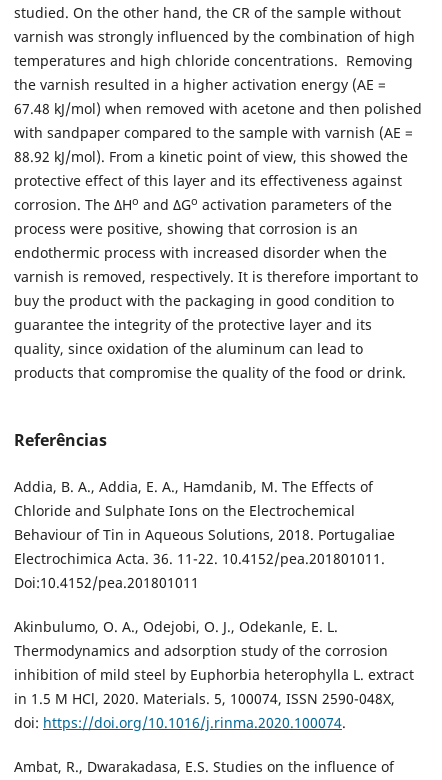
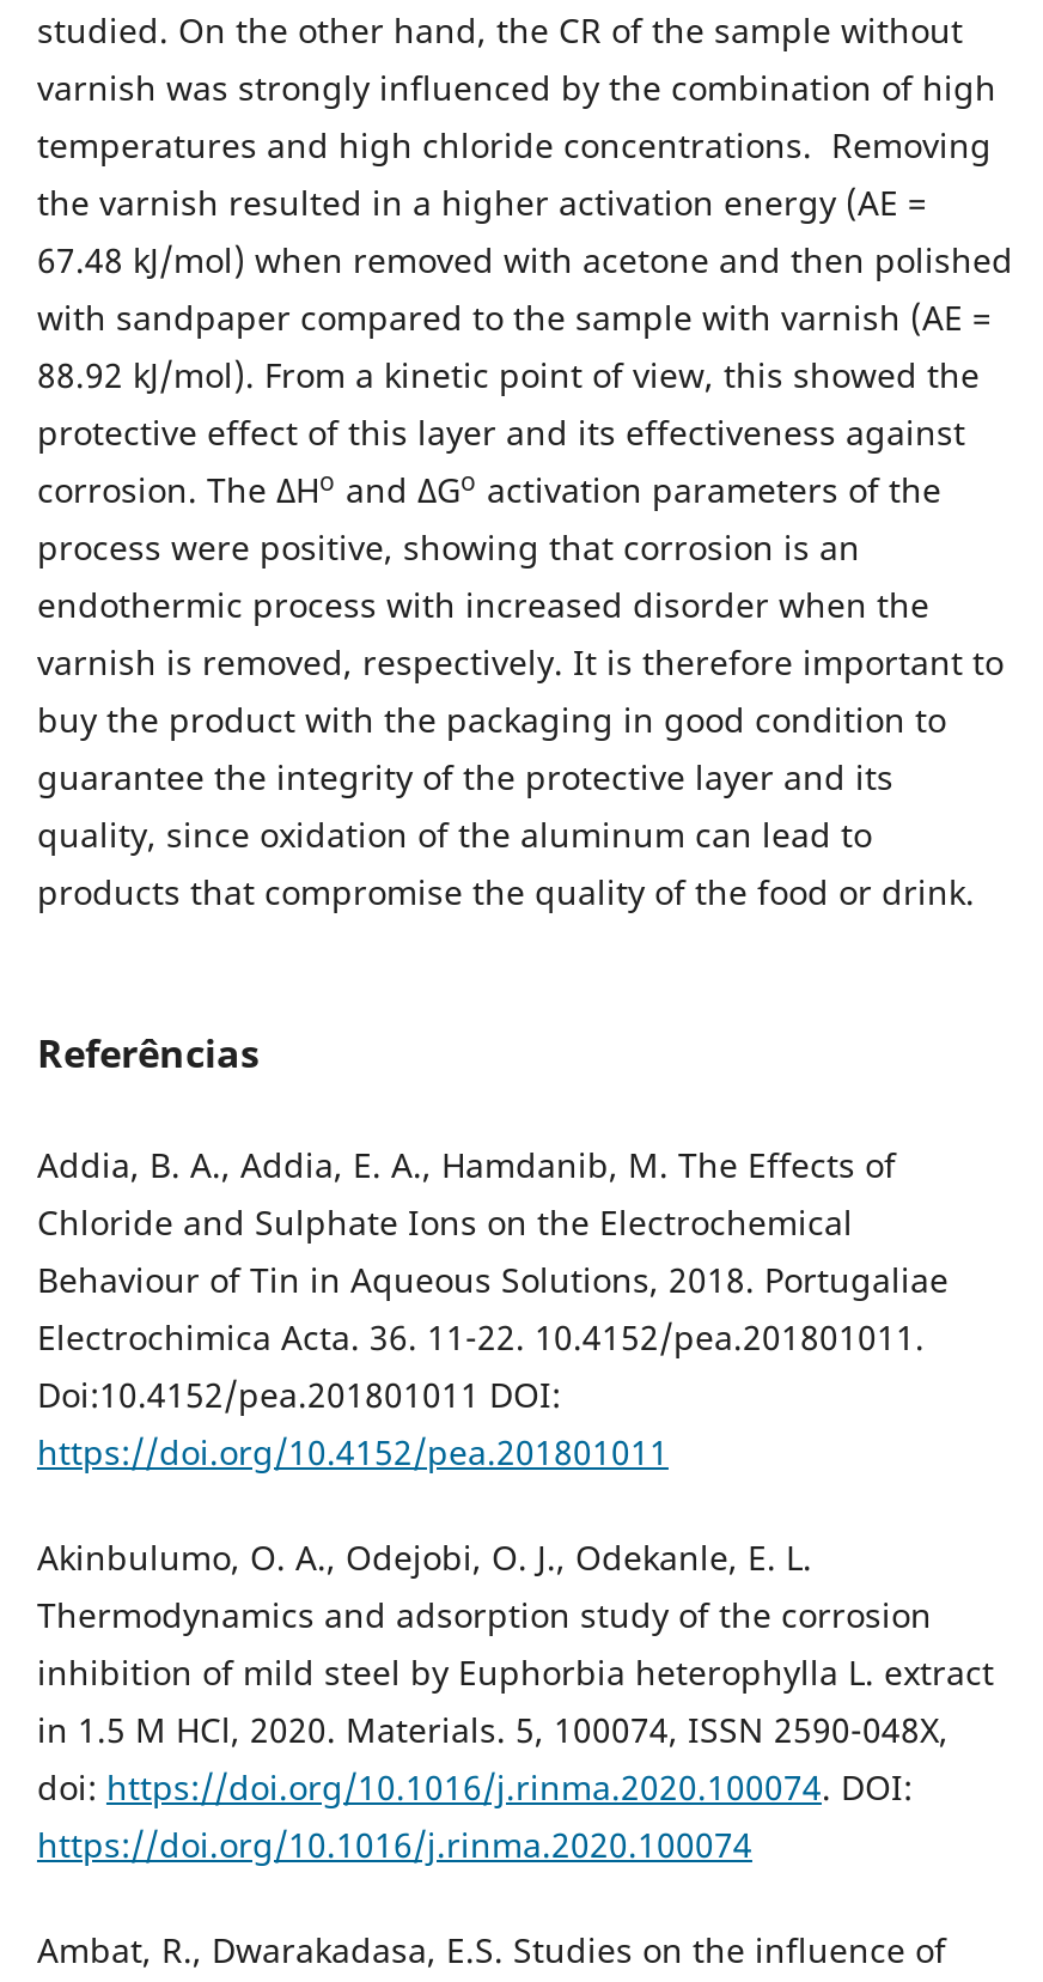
[14,573,199,592] Doi:10.4152/pea.201801011 -> [37,1373,669,1476] Doi:10.4152/pea.201801011 DOI: | https://doi.org/10.4152/pea.201801011
[14,713,346,732] doi: https://doi.org/10.1016/j.rinma.2020.100074. -> [37,1765,913,1868] doi: https://doi.org/10.1016/j.rinma.2020.100074. DOI: | https://doi.org/10.1016/j.rinma.2020.100074

